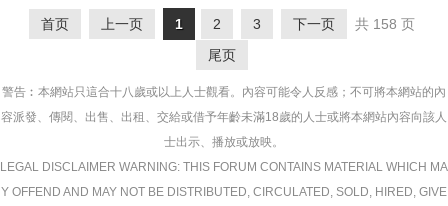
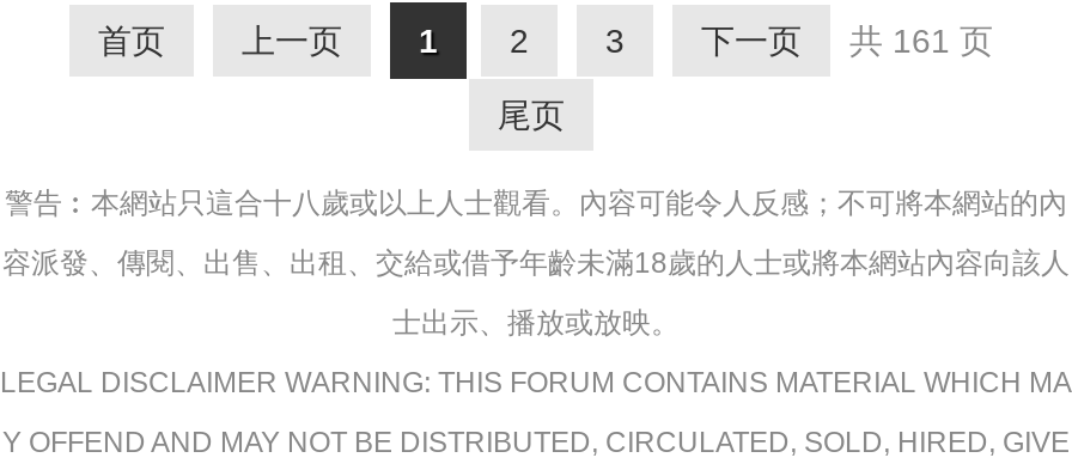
[41,16,419,32] 首页 上一页 1 2 3 下一页 共 158 页 -> [98,22,1003,60] 首页 上一页 1 2 3 下一页 共 161 页

